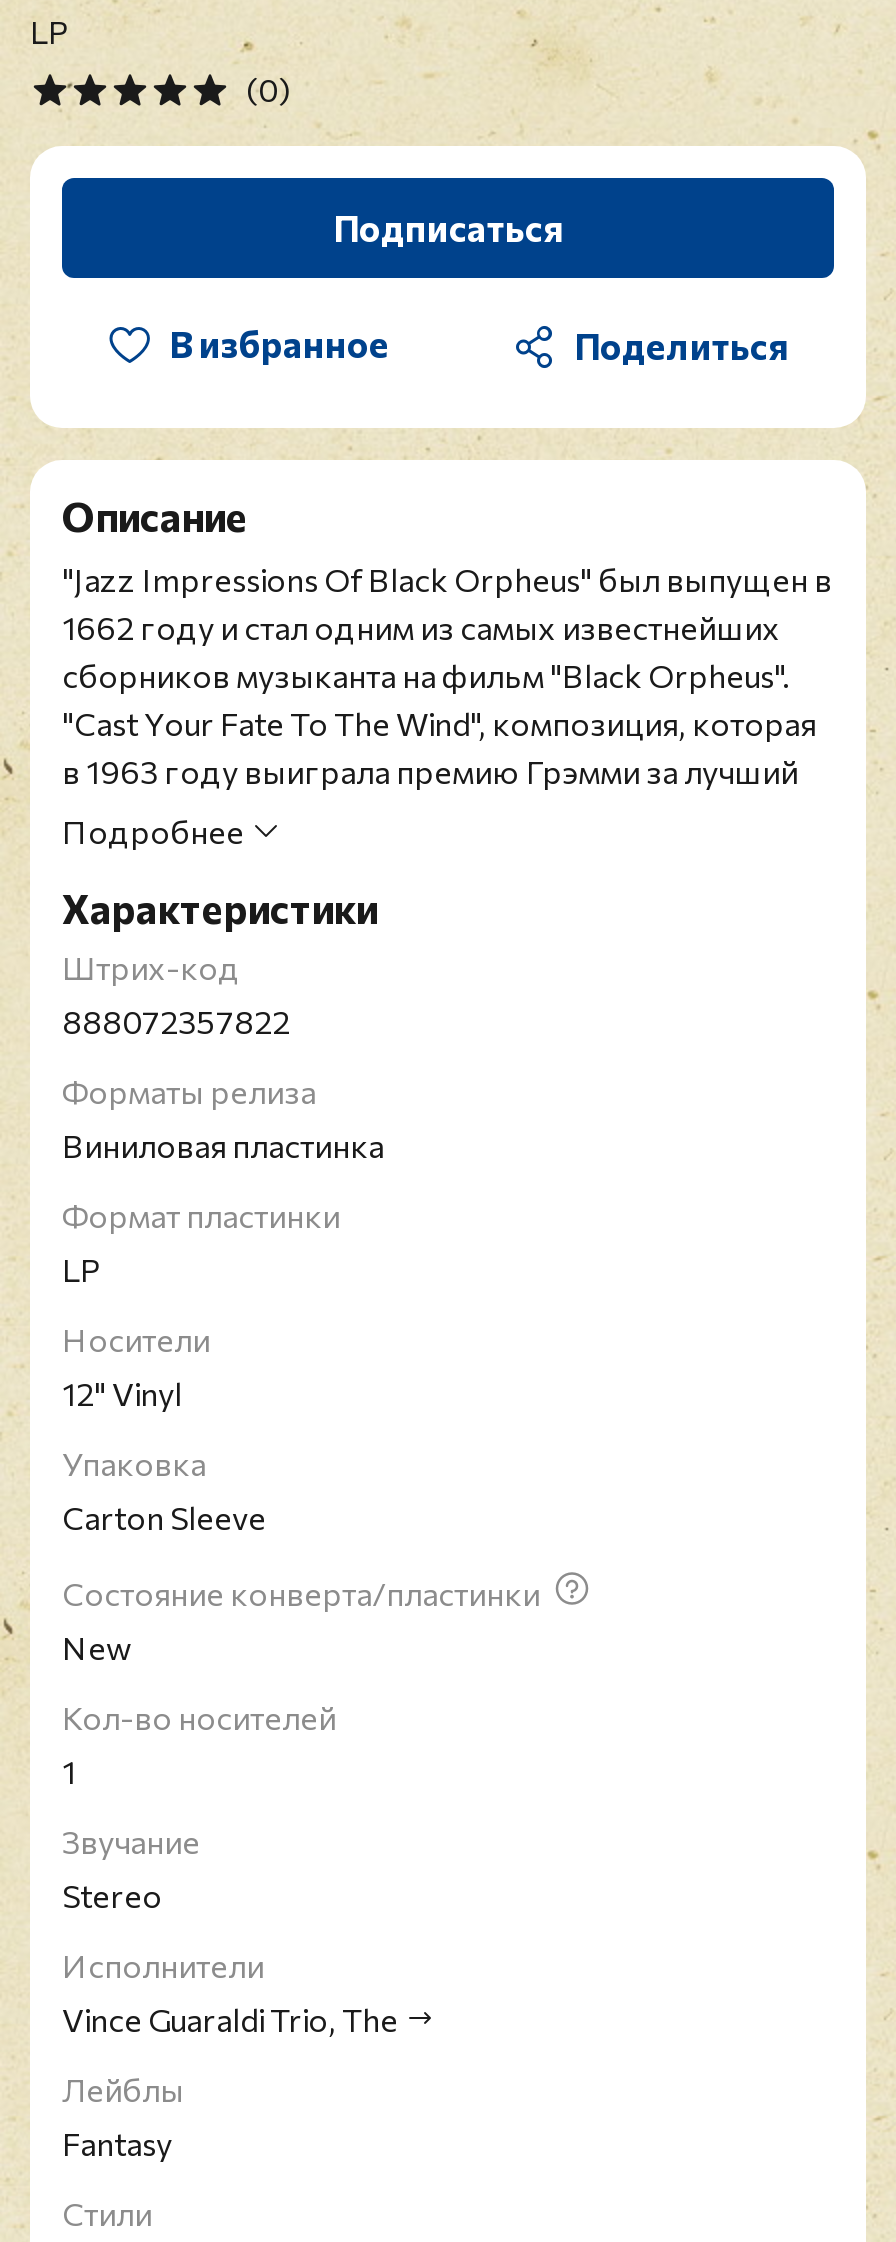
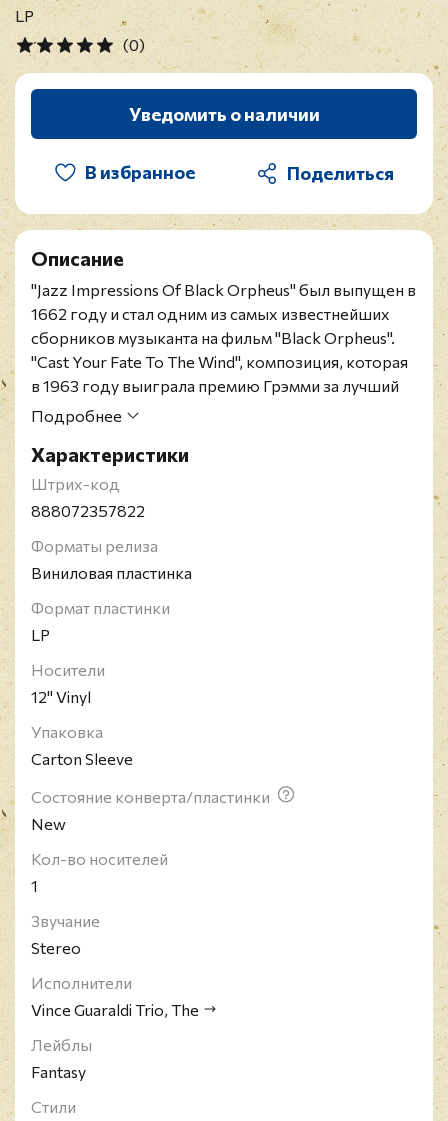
[333,206,563,250] Подписаться -> [128,103,319,125] Уведомить о наличии

